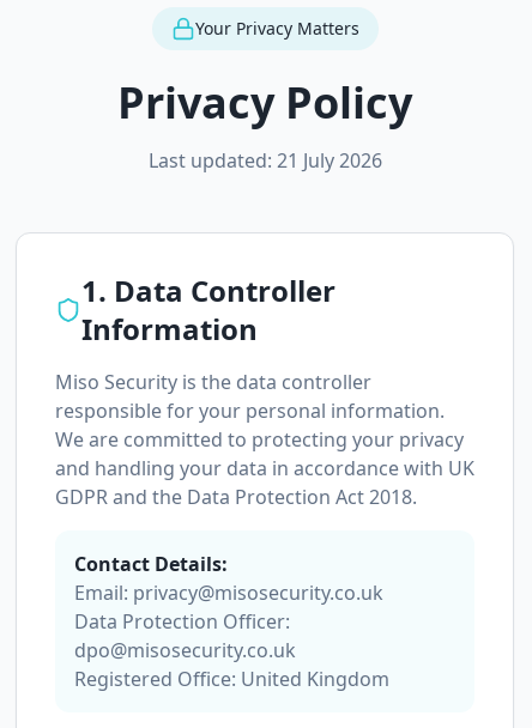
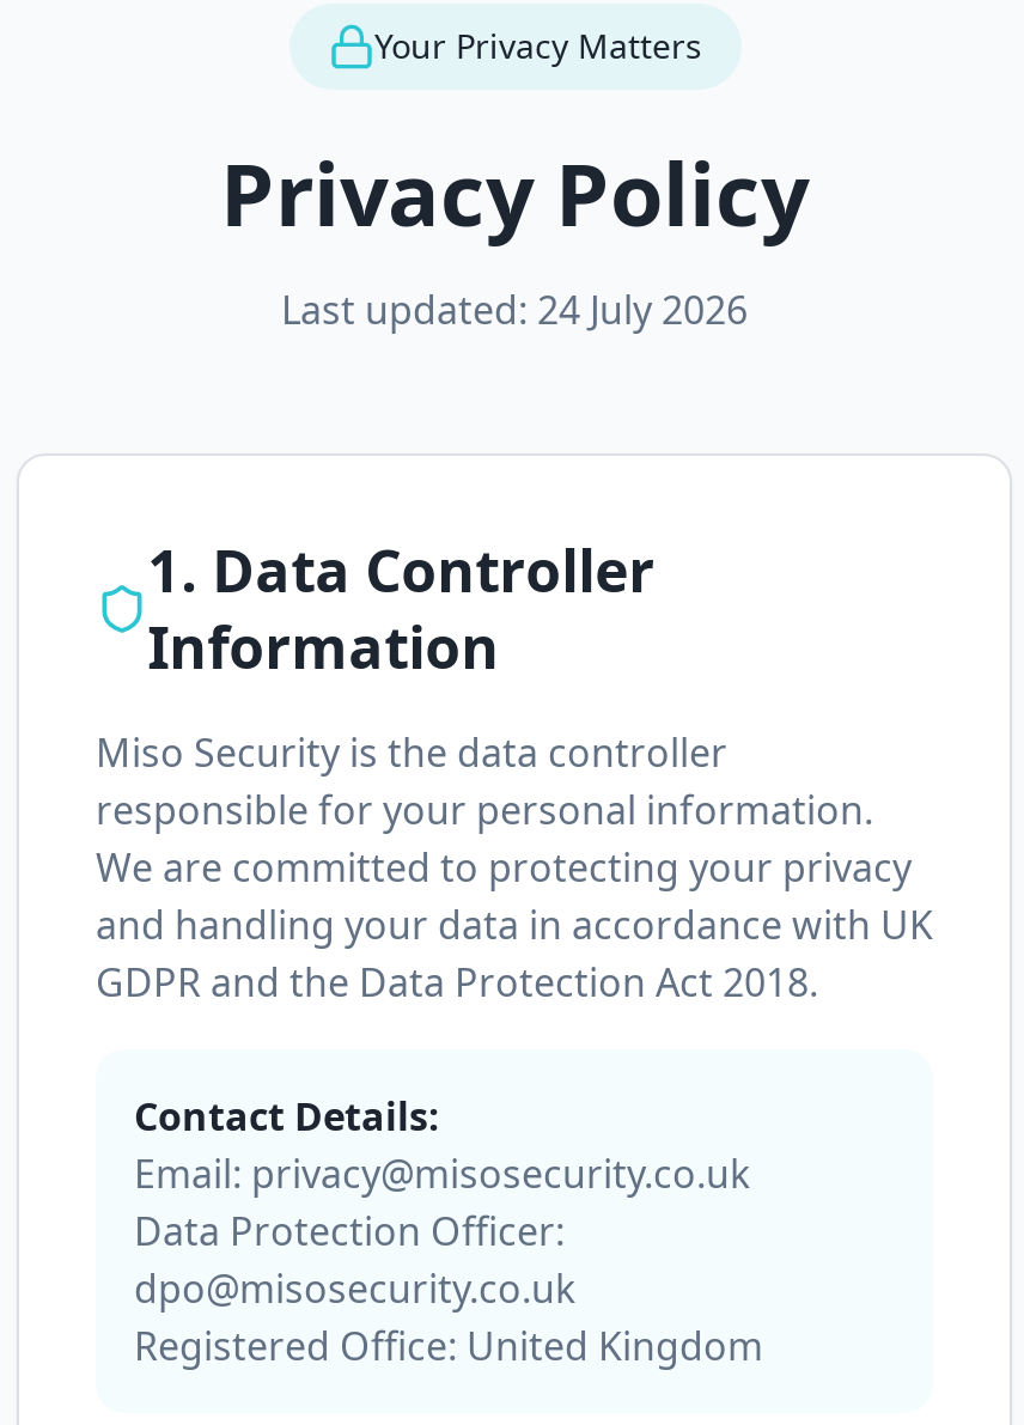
[148,147,382,174] Last updated: 21 July 2026 -> [281,284,748,336] Last updated: 24 July 2026

